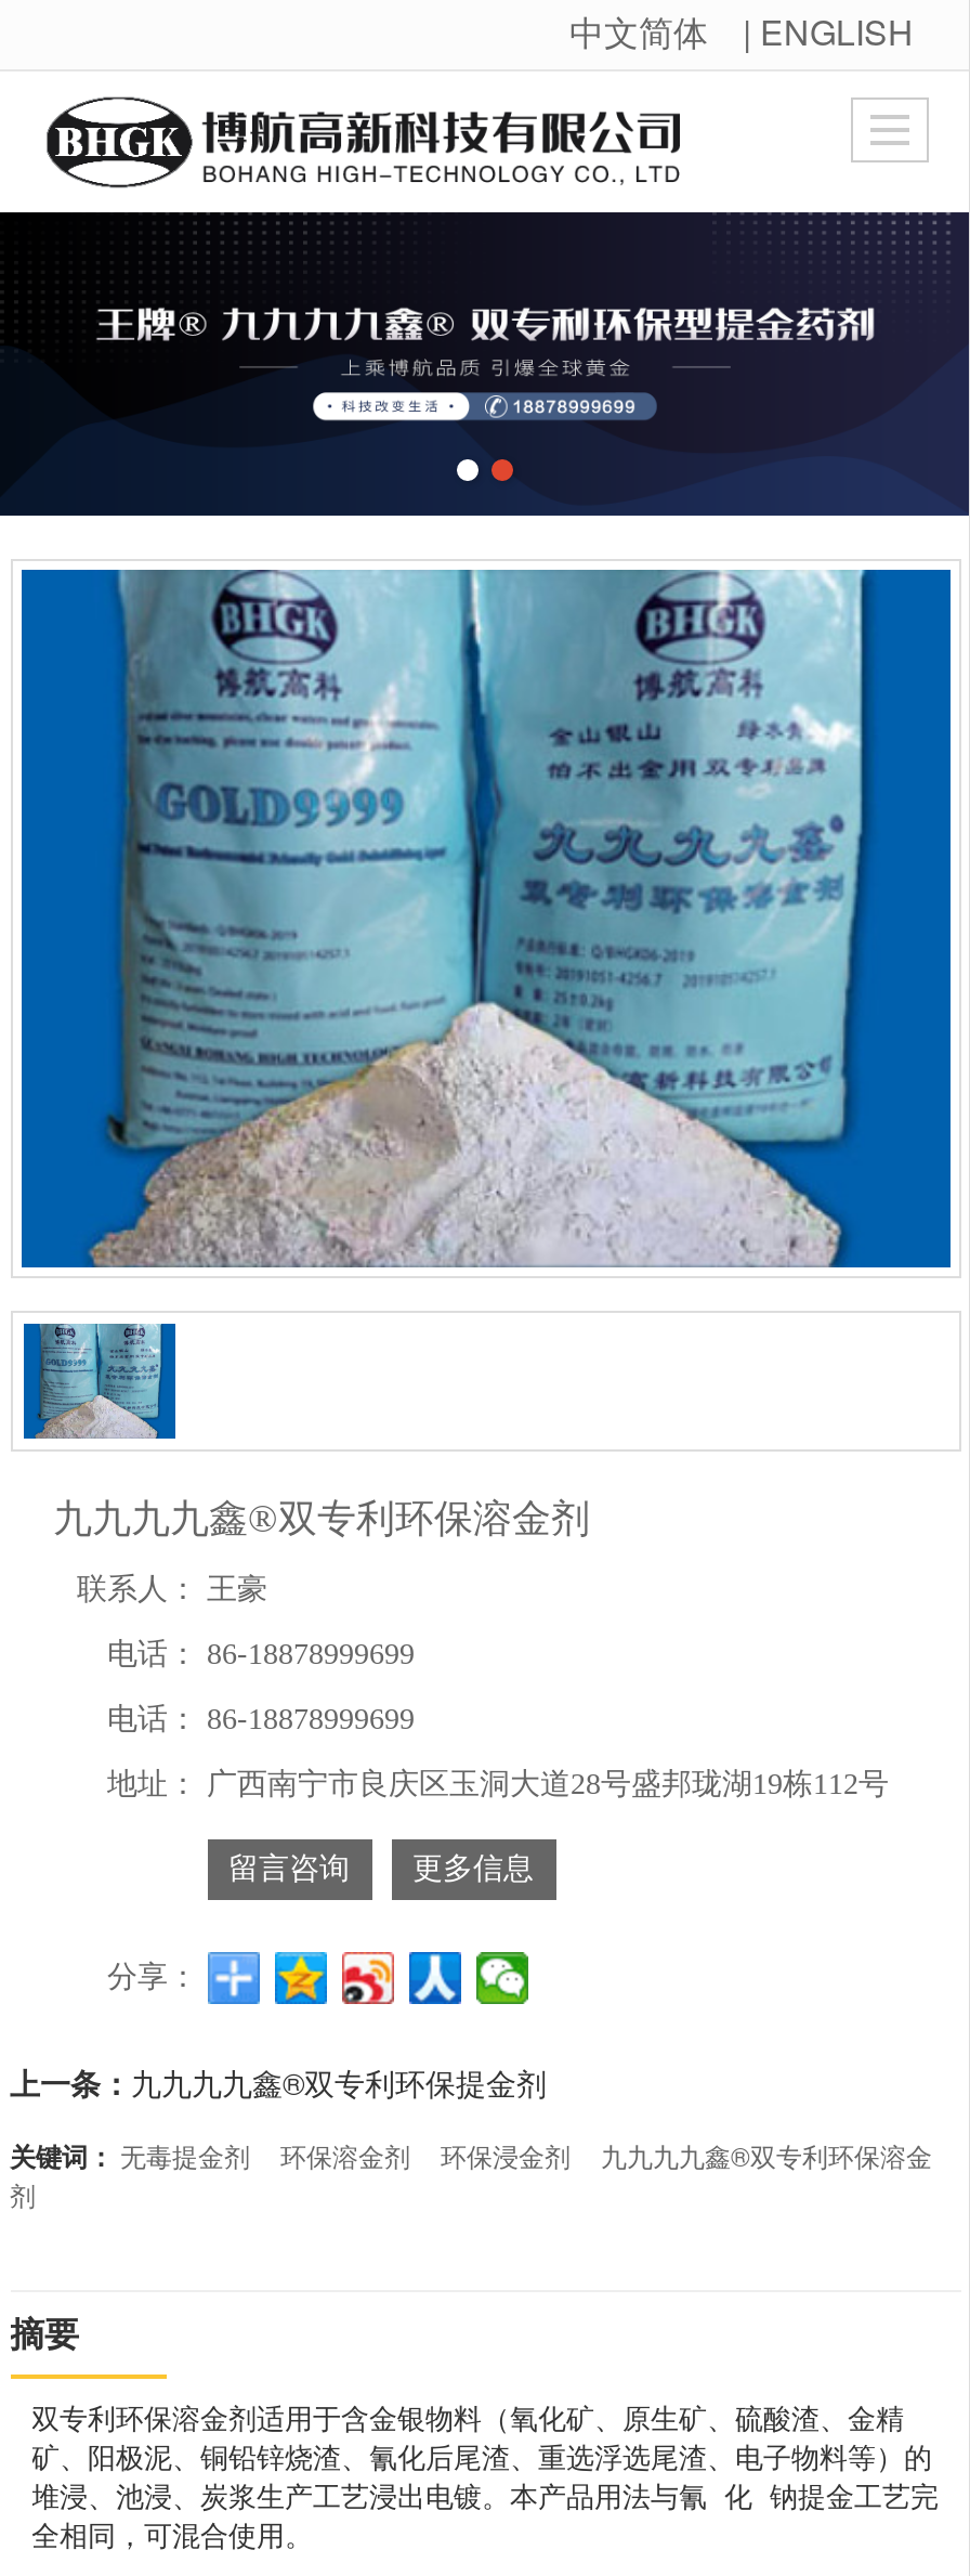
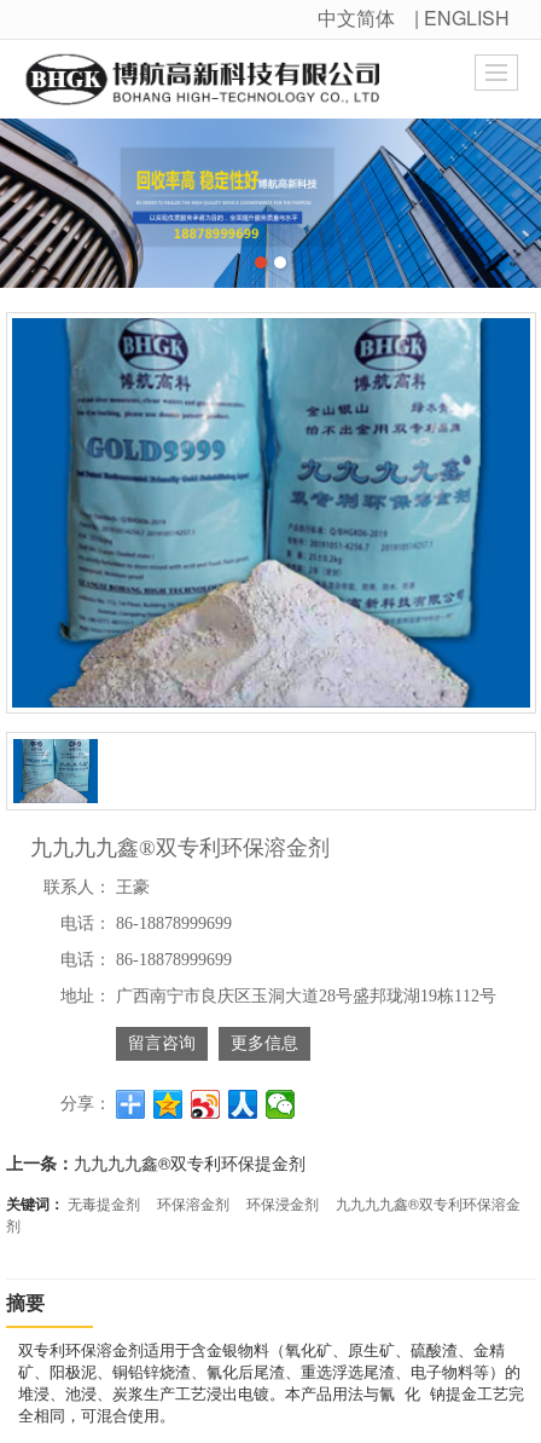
[6,210,964,518] [image] -> [4,117,537,289] [image]

